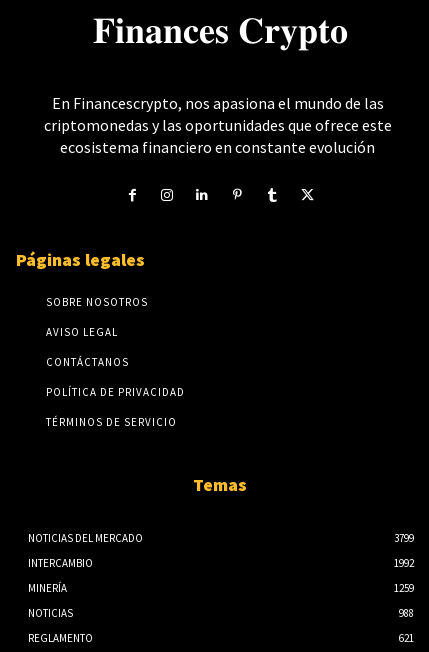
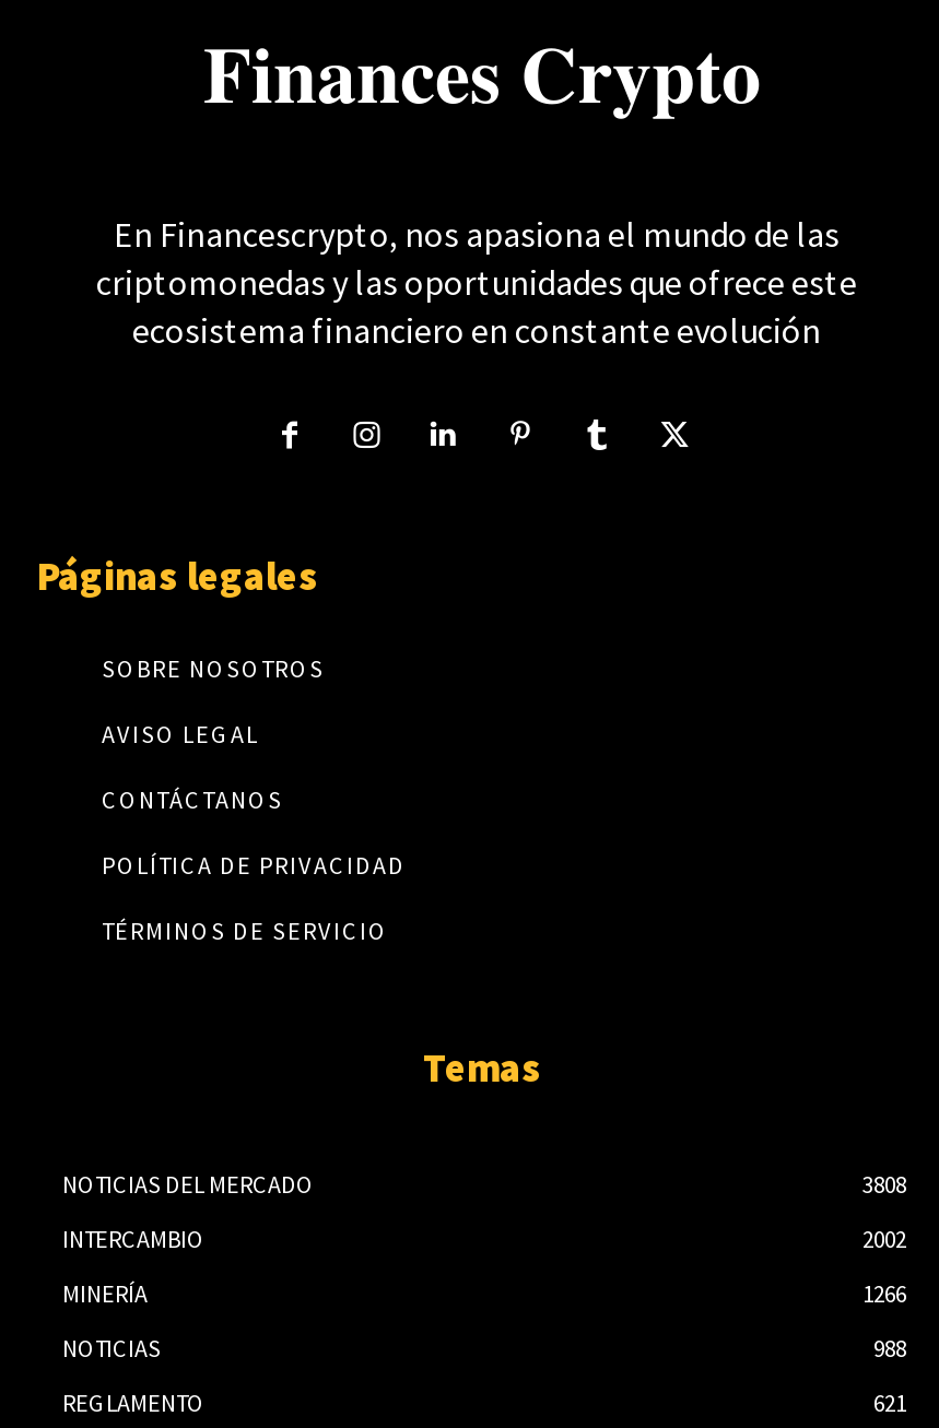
[394,530,414,544] 3799 -> [862,1168,906,1199] 3808
[394,555,414,569] 1992 -> [862,1223,906,1253] 2002
[394,580,414,594] 1259 -> [862,1277,906,1308] 1266

